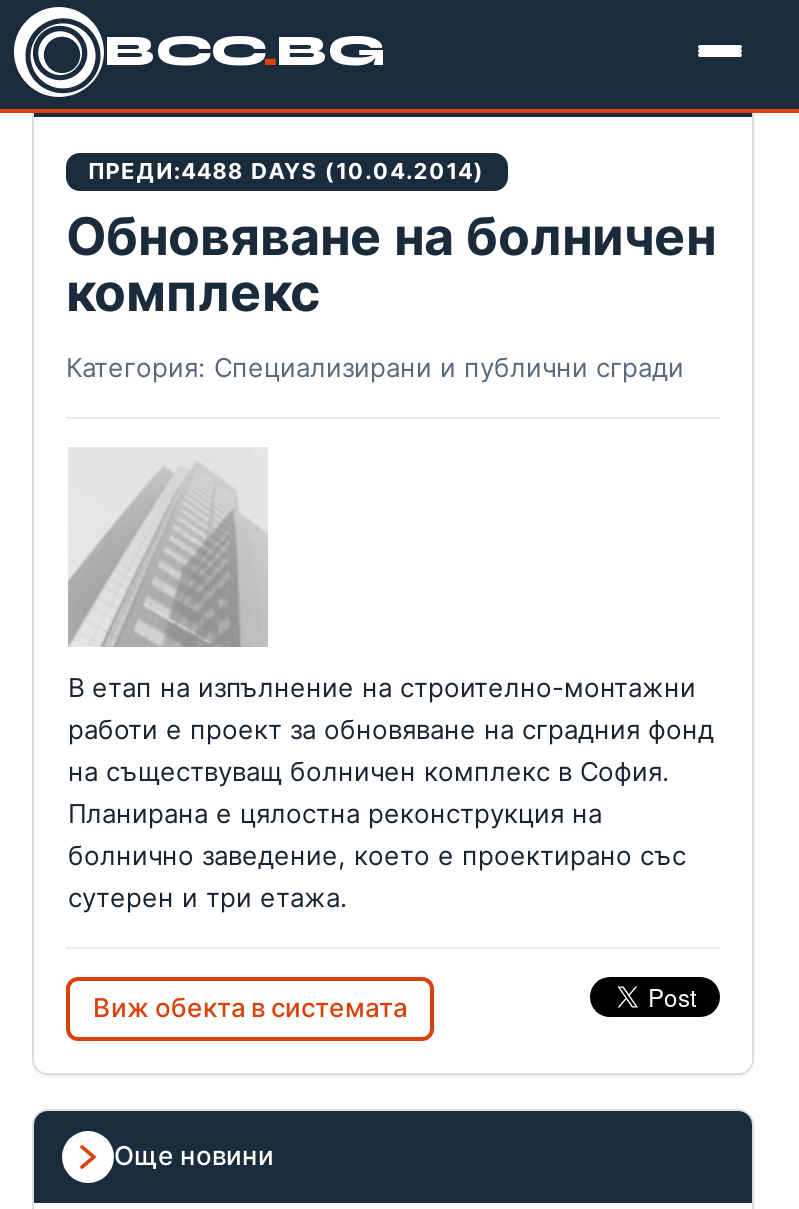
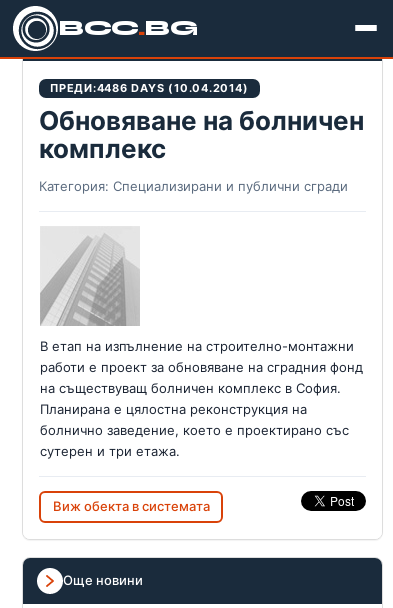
[88,157,485,185] ПРЕДИ:4488 DAYS (10.04.2014) -> [50,81,249,95] ПРЕДИ:4486 DAYS (10.04.2014)

